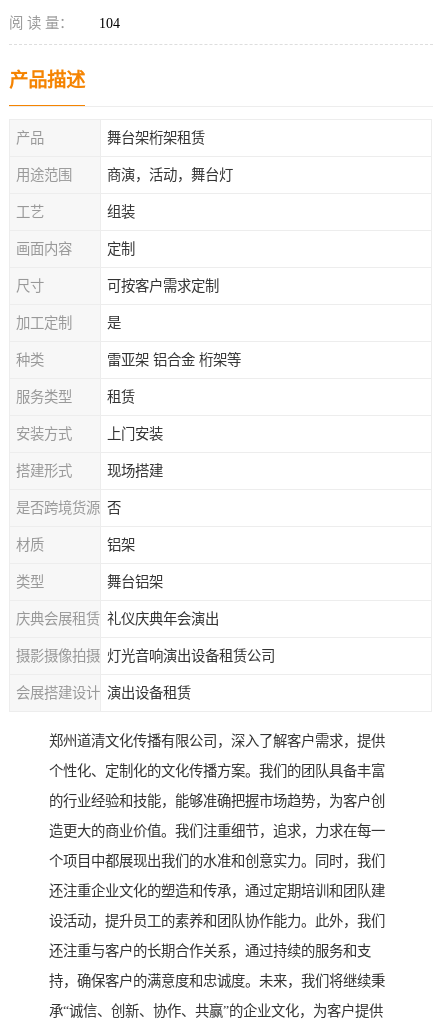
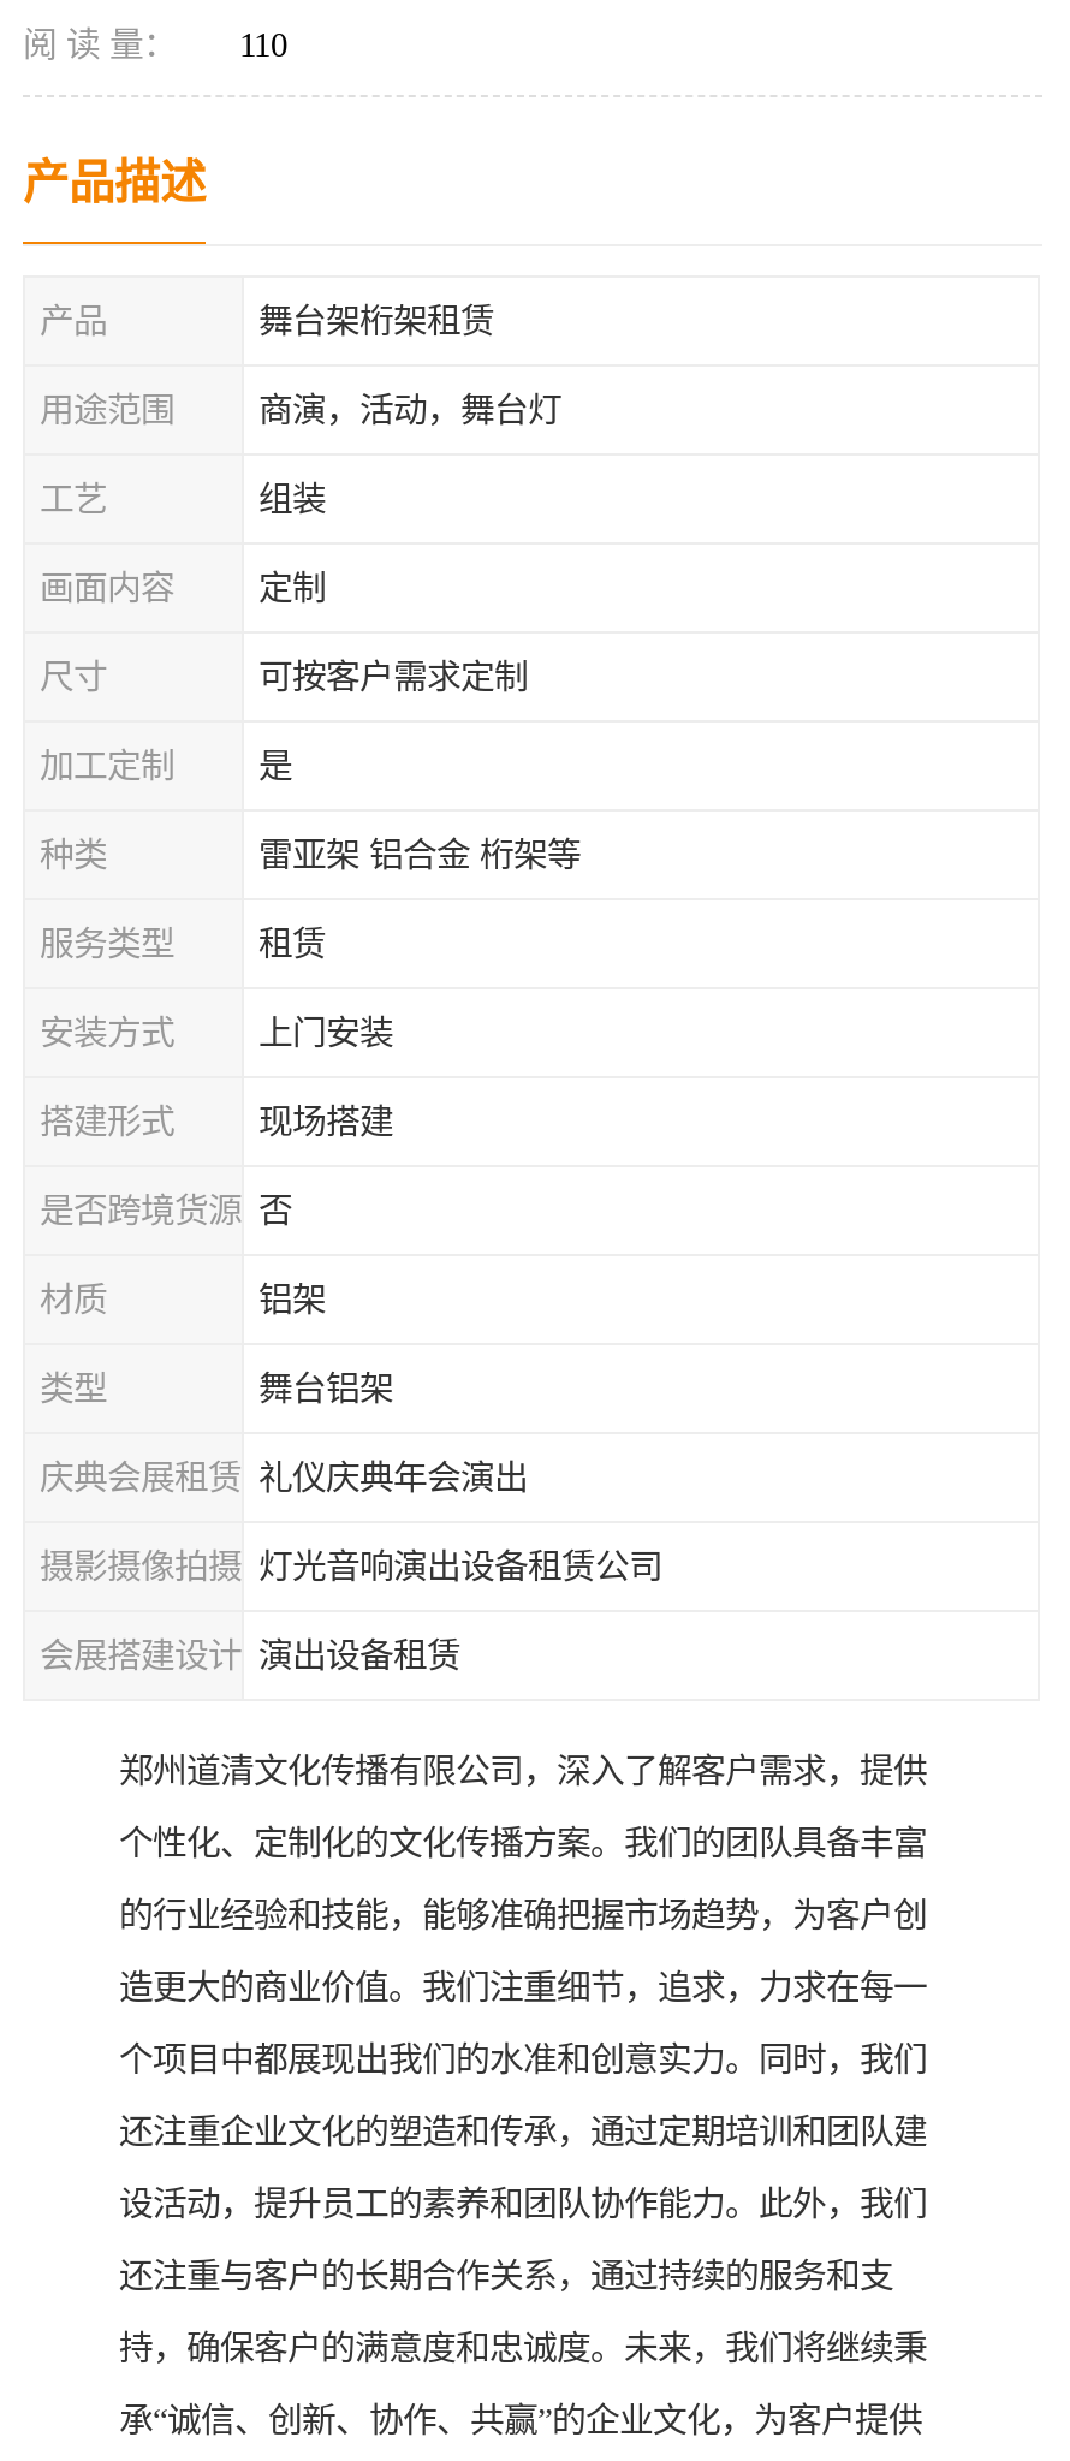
[9,15,120,31] 阅 读 量： 104 -> [23,25,287,64] 阅 读 量： 110

